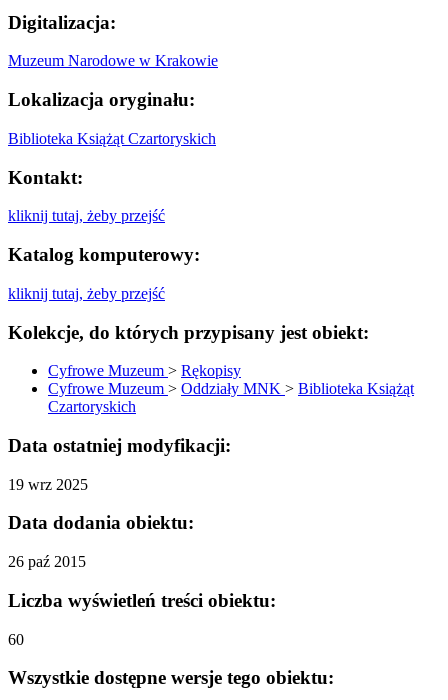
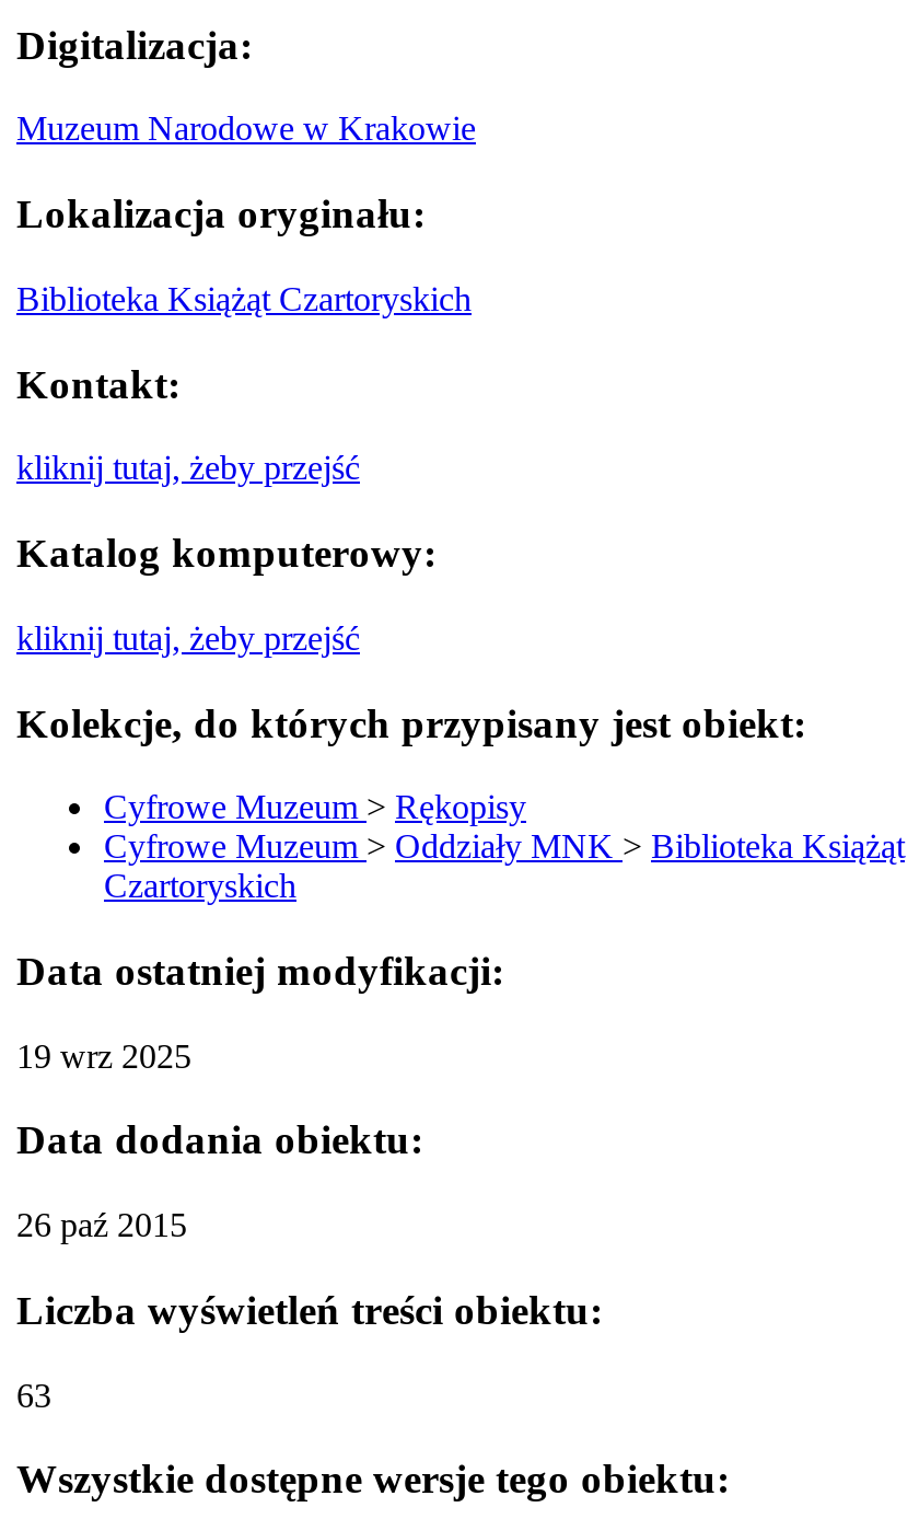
[8,630,24,647] 60 -> [16,1376,51,1413] 63

